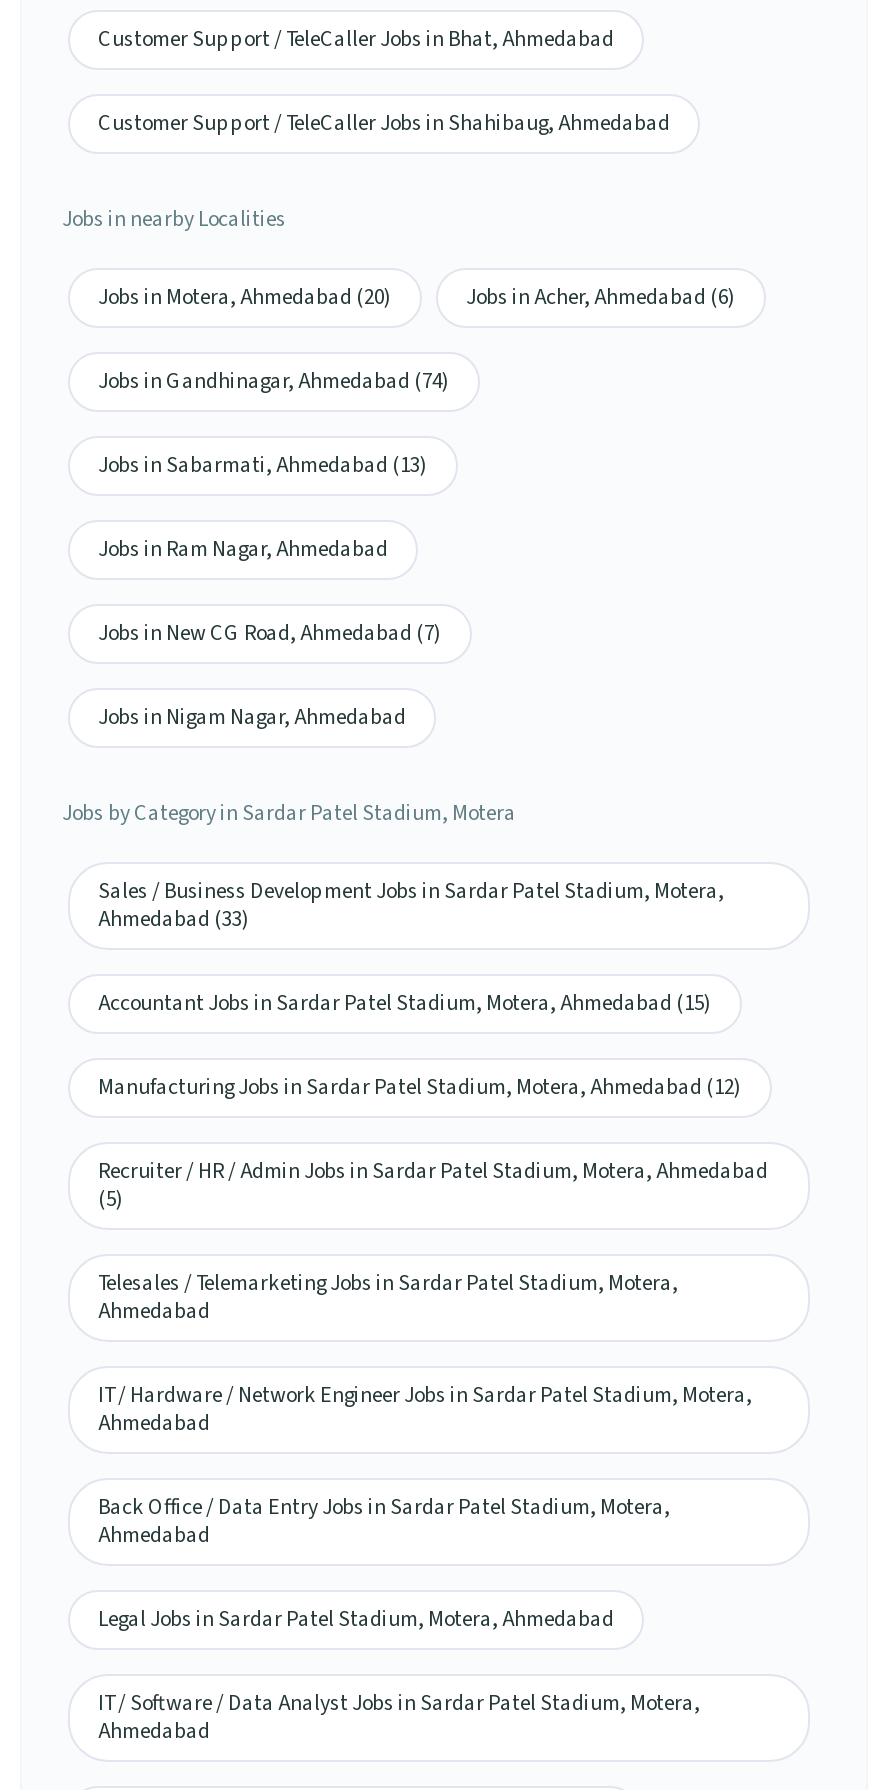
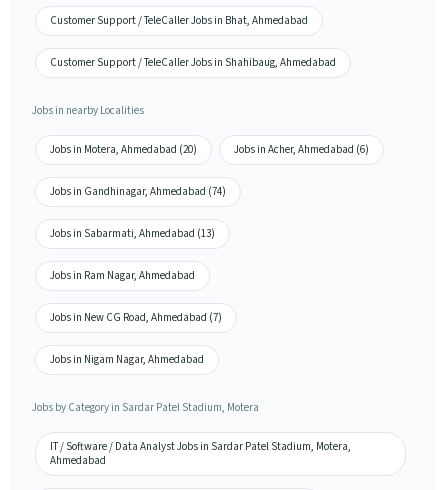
[98,877,768,1635] Sales / Business Development Jobs in Sardar Patel Stadium, Motera, | Ahmedabad (33) | Accountant Jobs in Sardar Patel Stadium, Motera, Ahmedabad (15) | Manufacturing Jobs in Sardar Patel Stadium, Motera, Ahmedabad (12) | Recruiter / HR / Admin Jobs in Sardar Patel Stadium, Motera, Ahmedabad | (5) | Telesales / Telemarketing Jobs in Sardar Patel Stadium, Motera, | Ahmedabad | IT / Hardware / Network Engineer Jobs in Sardar Patel Stadium, Motera, | Ahmedabad | Back Office / Data Entry Jobs in Sardar Patel Stadium, Motera, | Ahmedabad | Legal Jobs in Sardar Patel Stadium, Motera, Ahmedabad -> none

